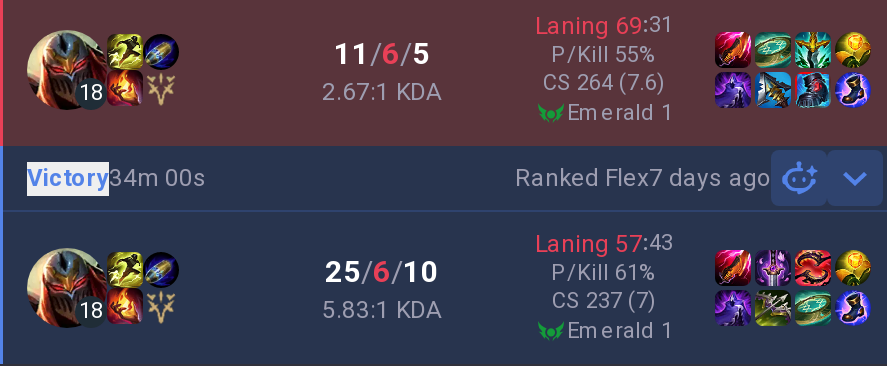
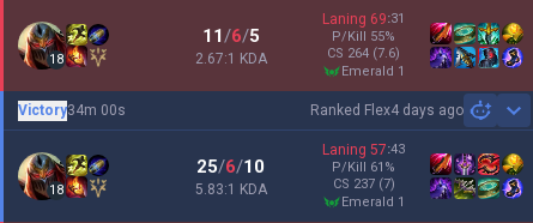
[515,163,771,192] Ranked Flex7 days ago -> [310,101,464,119] Ranked Flex4 days ago

